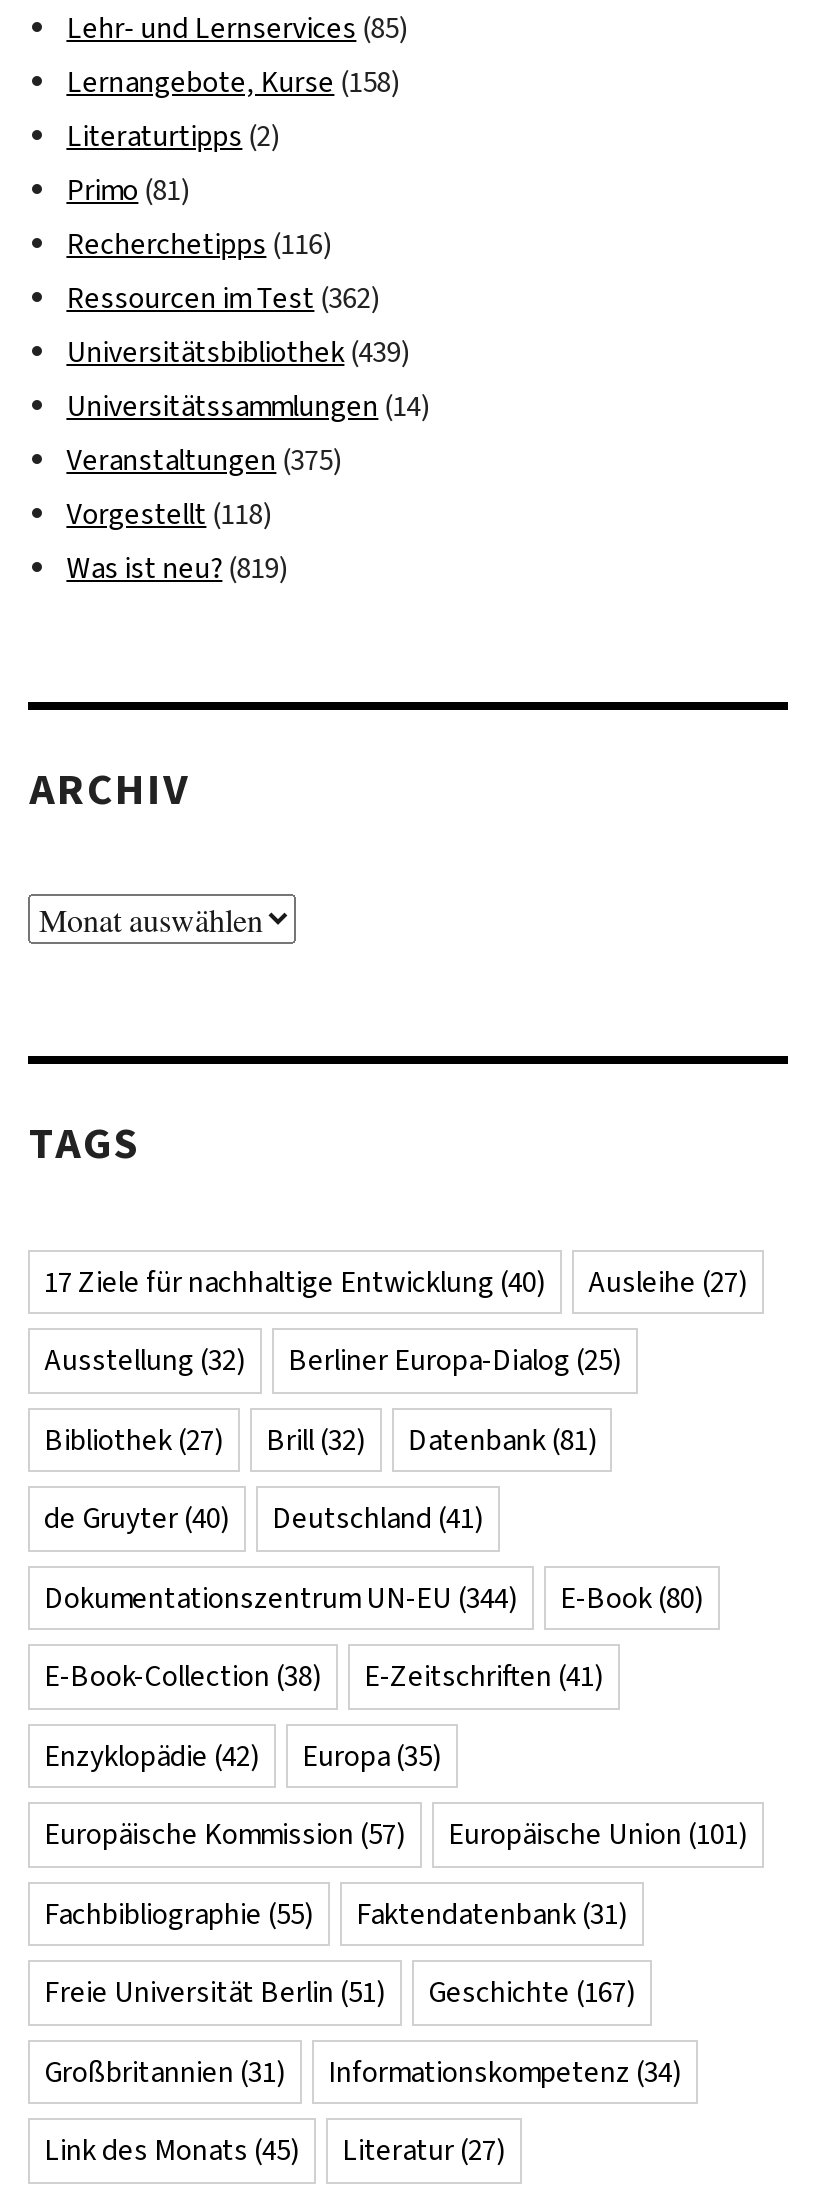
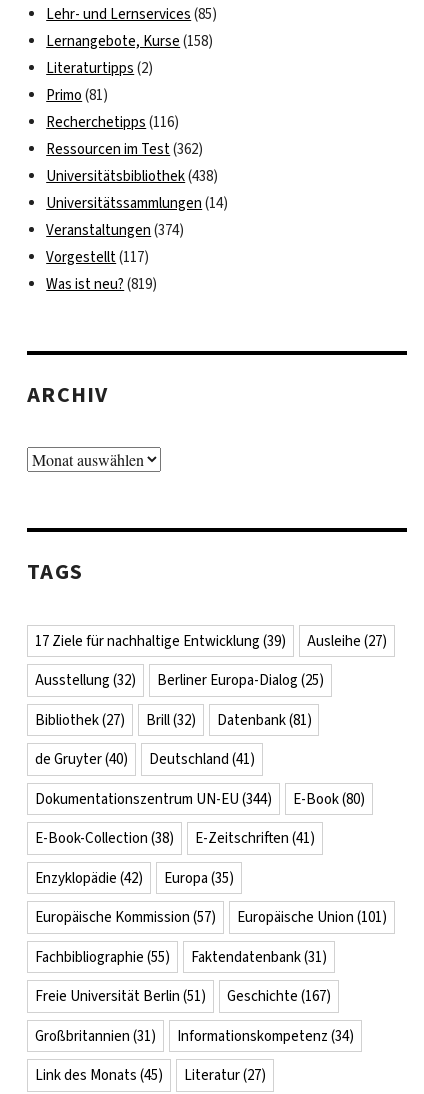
[66,332,410,372] Universitätsbibliothek (439) -> [46,166,218,186] Universitätsbibliothek (438)
[66,440,342,480] Veranstaltungen (375) -> [46,220,184,240] Veranstaltungen (374)
[66,494,272,534] Vorgestellt (118) -> [46,247,149,267] Vorgestellt (117)
[44,1262,546,1302] 17 Ziele für nachhaltige Entwicklung (40) -> [35,631,286,651] 17 Ziele für nachhaltige Entwicklung (39)

